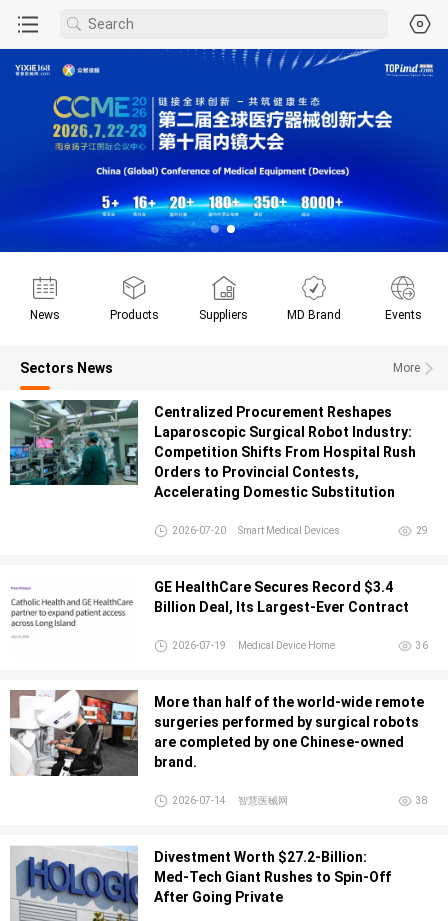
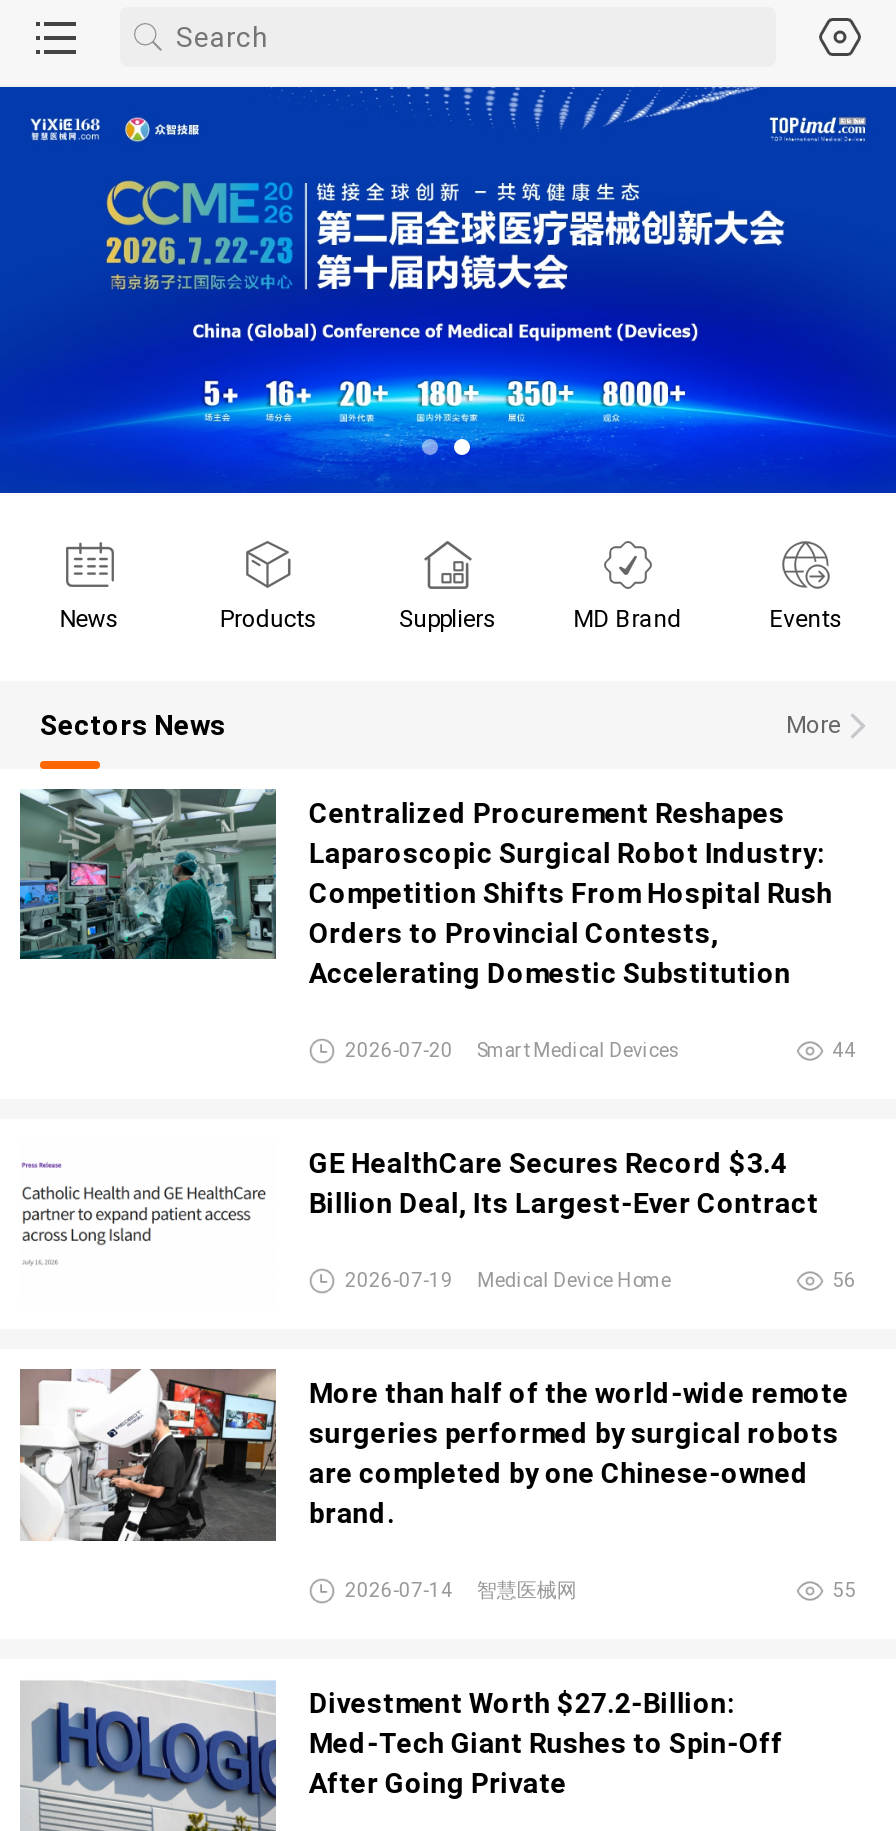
[416,525,428,536] 29 -> [832,1038,856,1060] 44
[416,640,428,651] 36 -> [832,1268,856,1290] 56
[416,795,428,806] 38 -> [832,1579,856,1601] 55

